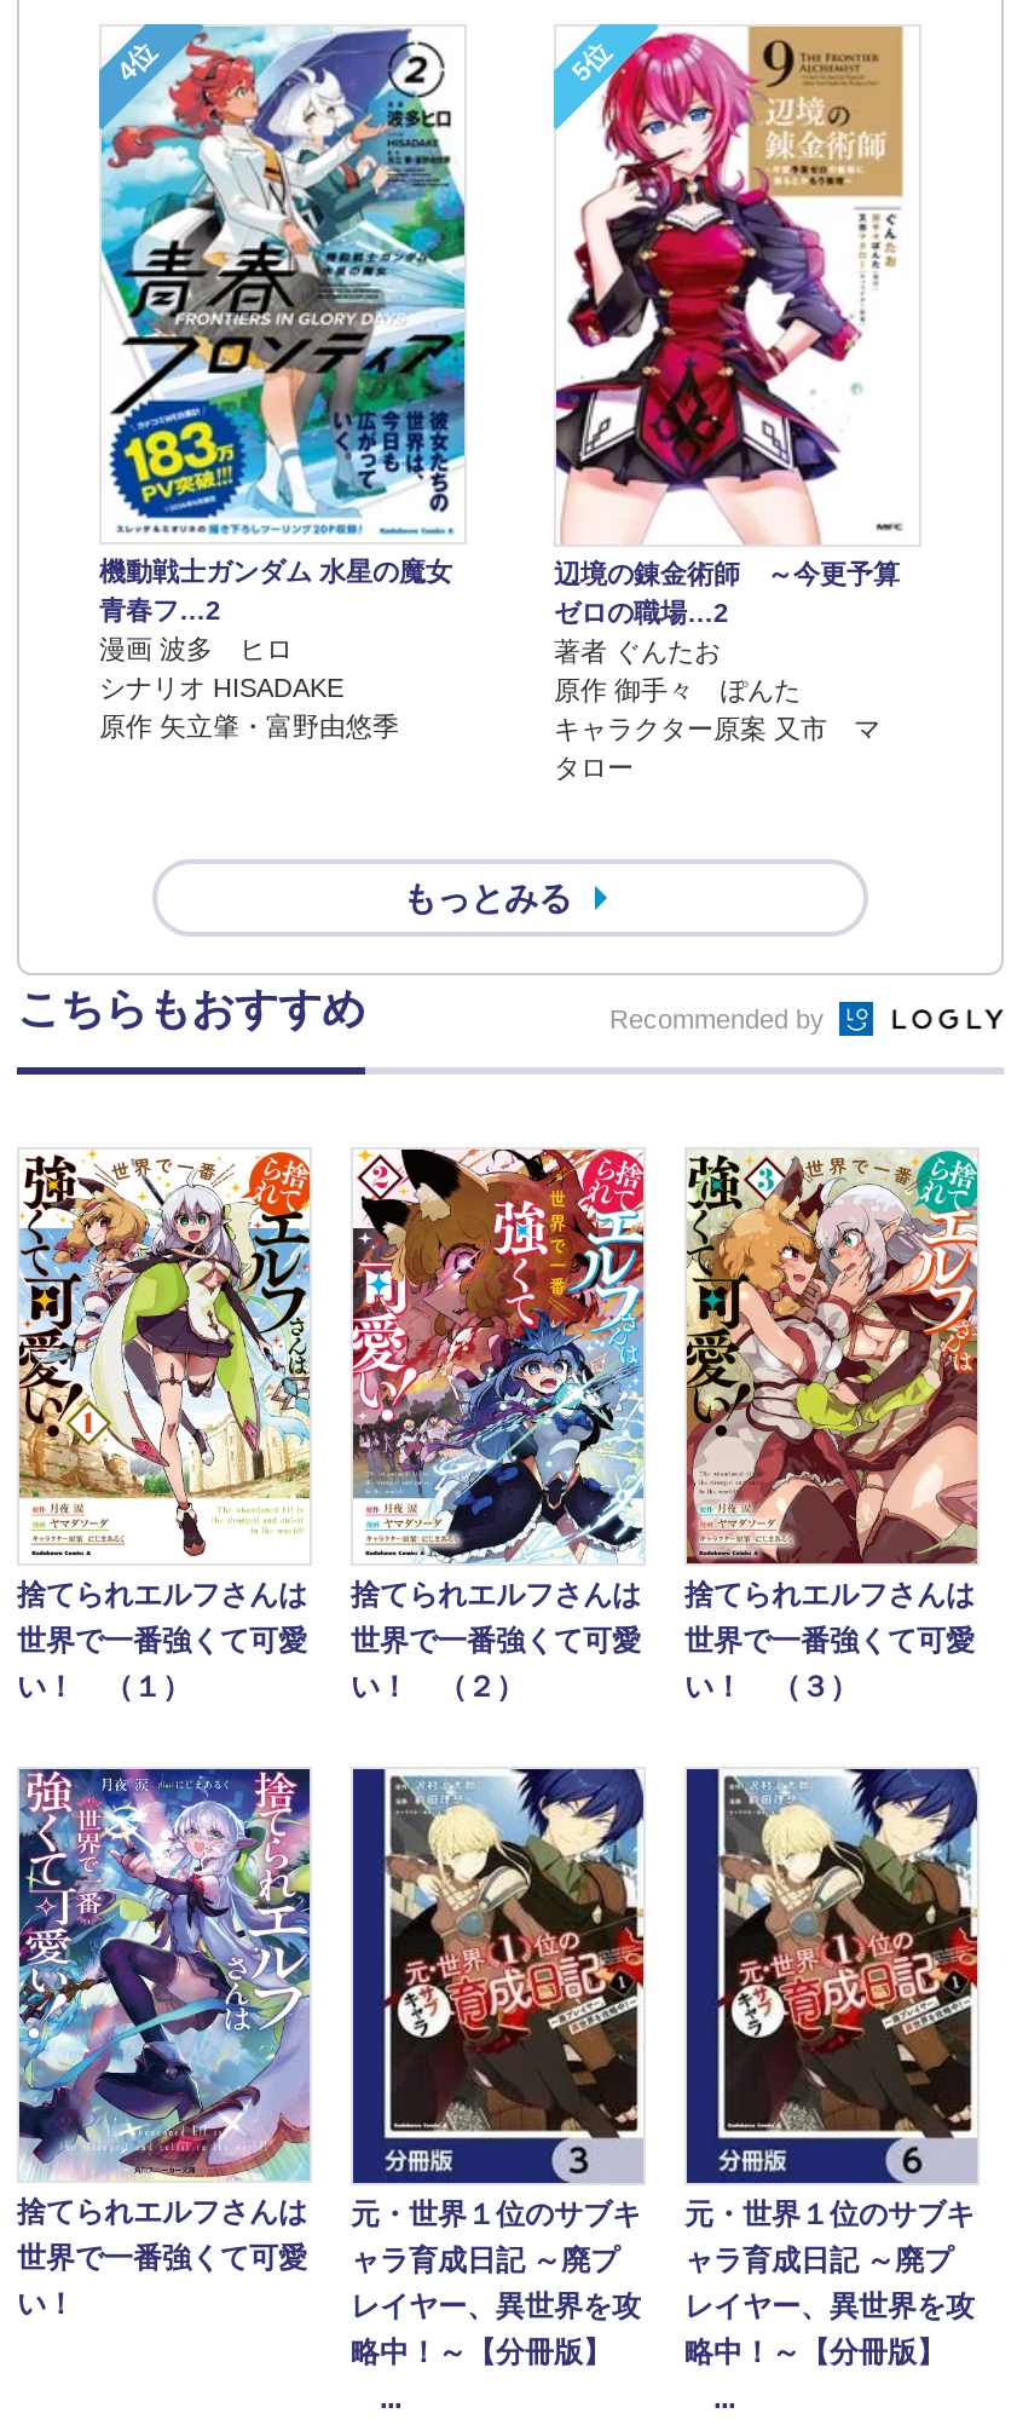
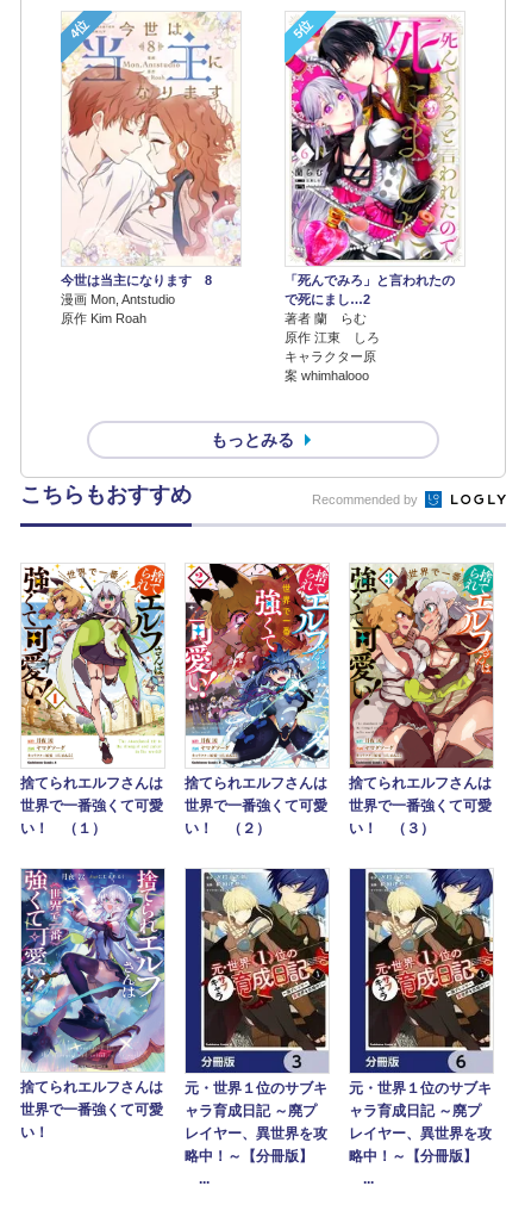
[99,24,467,741] [image] | 機動戦士ガンダム 水星の魔女 | 青春フ…2 | 漫画 波多 ヒロ | シナリオ HISADAKE | 原作 矢立肇・富野由悠季 -> [61,12,242,326] [image] | 今世は当主になります 8 | 漫画 Mon, Antstudio | 原作 Kim Roah
[554,24,909,782] [image] | 辺境の錬金術師 ～今更予算 | ゼロの職場…2 | 著者 ぐんたお | 原作 御手々 ぽんた | キャラクター原案 又市 マ | タロー -> [285,12,462,383] [image] | 「死んでみろ」と言われたの | で死にまし…2 | 著者 蘭 らむ | 原作 江東 しろ | キャラクター原 | 案 whimhalooo

